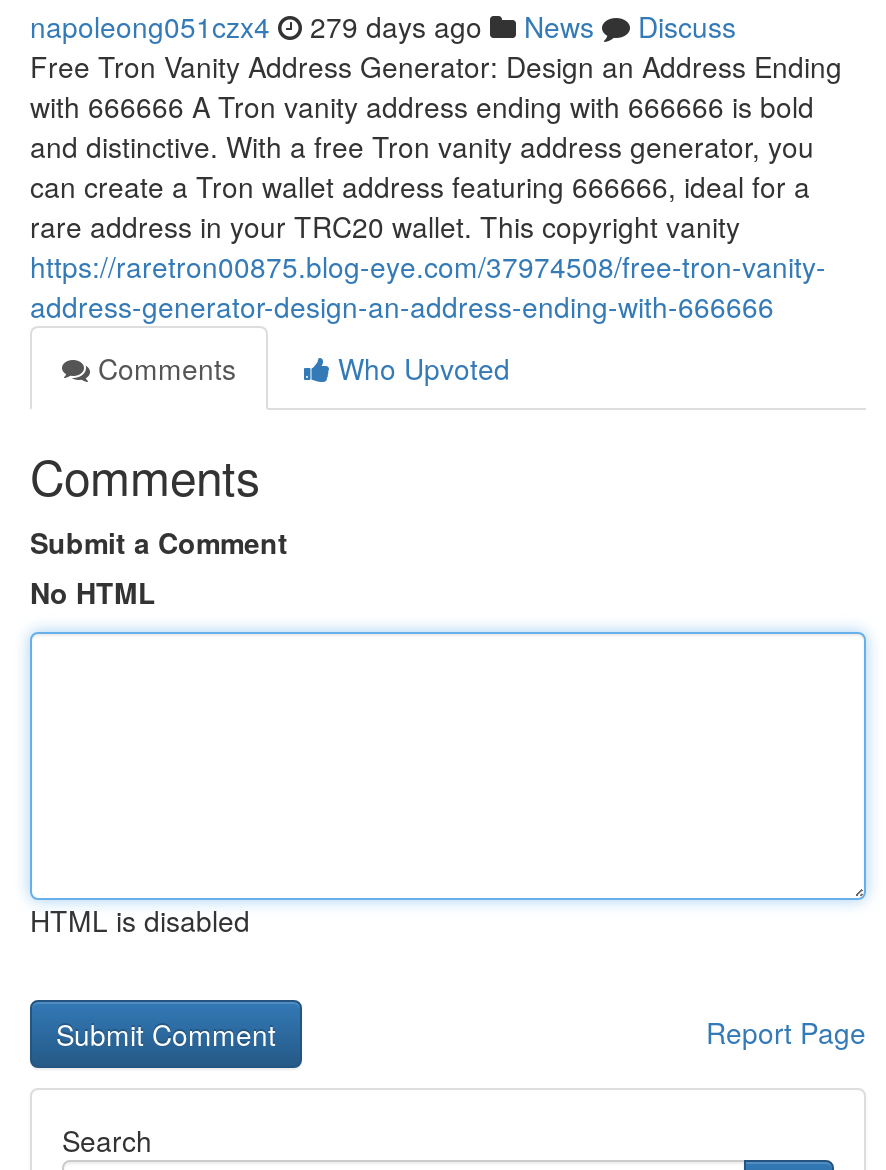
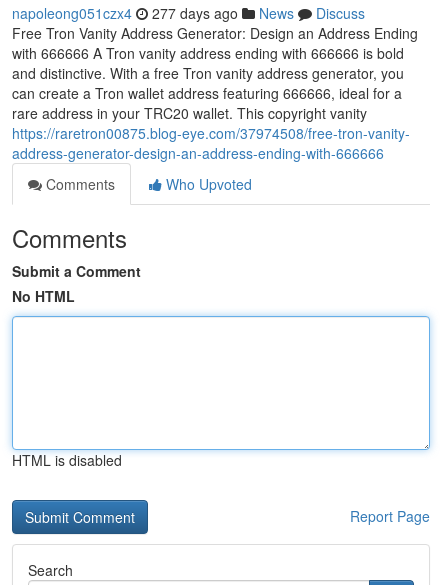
[30,6,736,46] napoleong051czx4 279 days ago News Discuss -> [12,3,365,23] napoleong051czx4 277 days ago News Discuss

